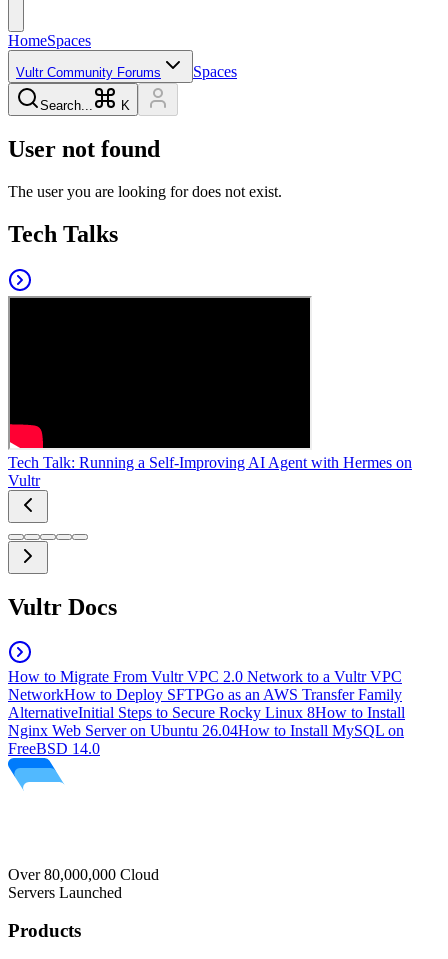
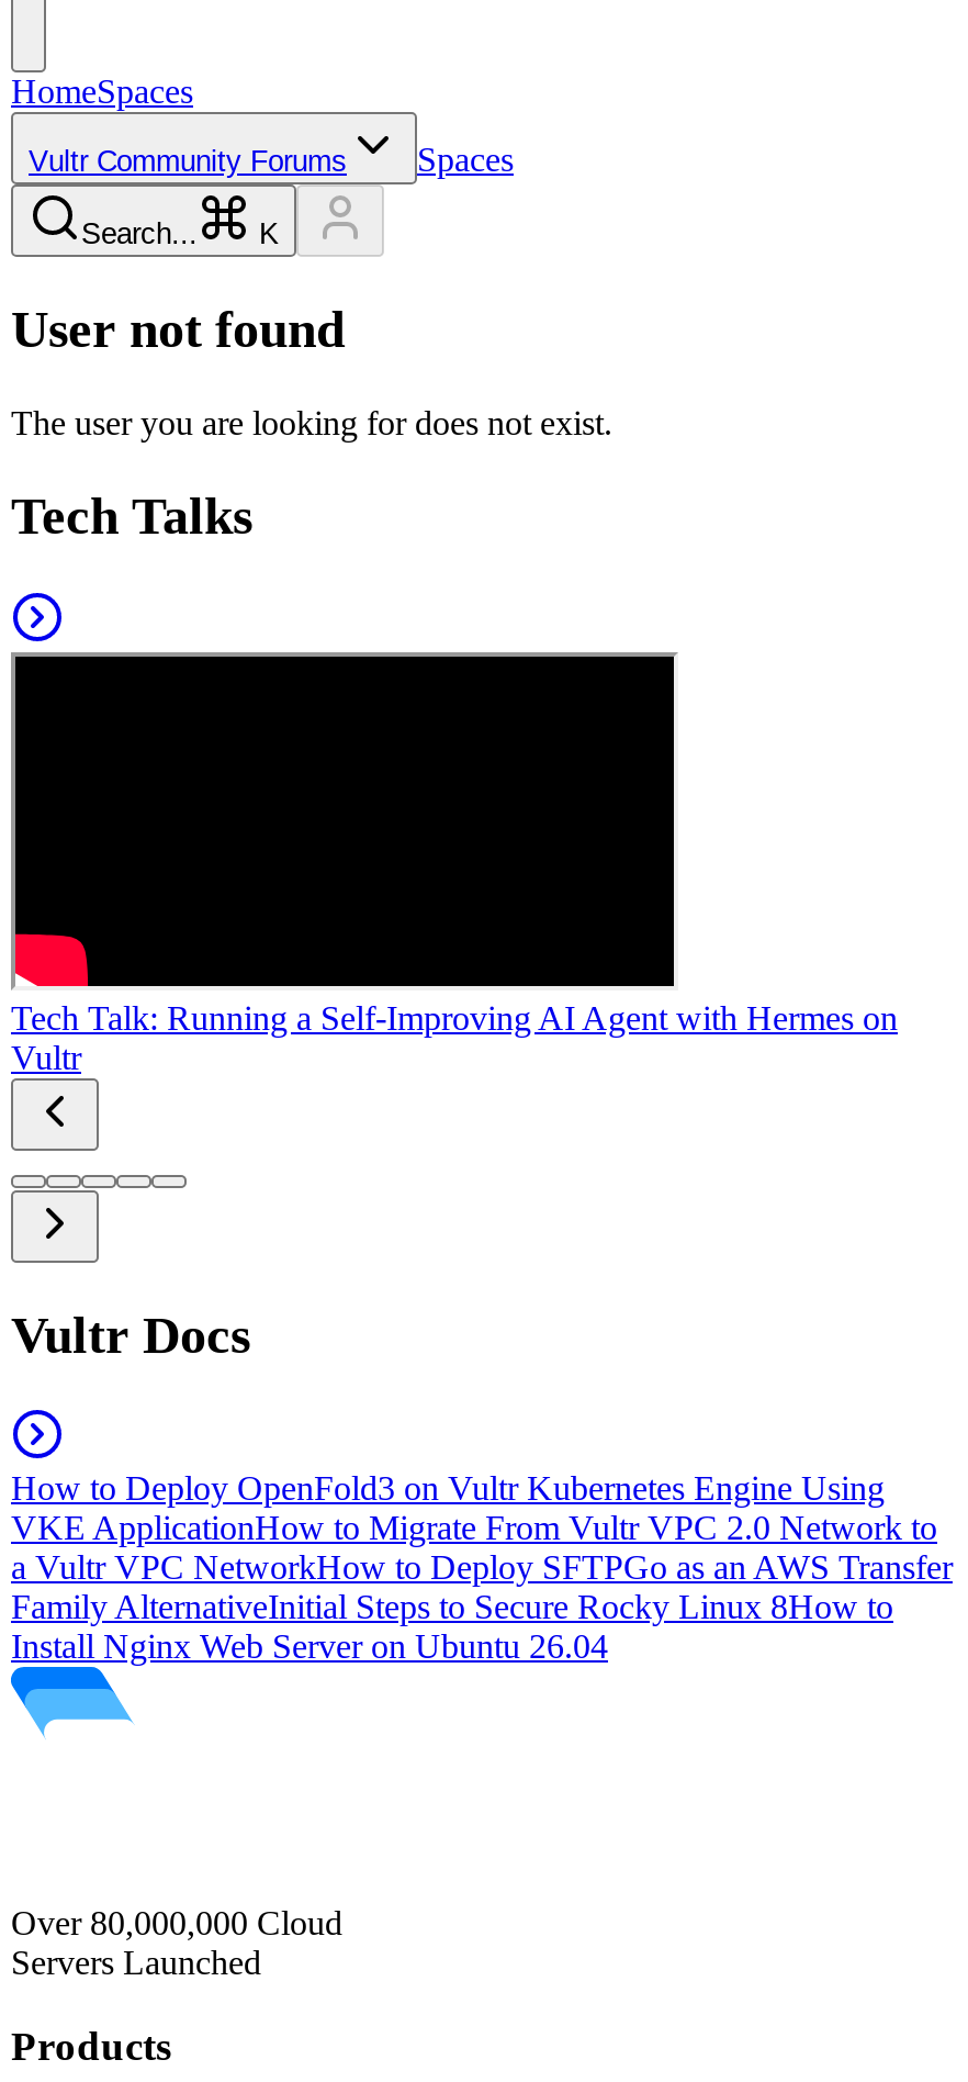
[8,668,405,757] How to Migrate From Vultr VPC 2.0 Network to a Vultr VPC | NetworkHow to Deploy SFTPGo as an AWS Transfer Family | AlternativeInitial Steps to Secure Rocky Linux 8How to Install | Nginx Web Server on Ubuntu 26.04How to Install MySQL on | FreeBSD 14.0 -> [11,1470,953,1666] How to Deploy OpenFold3 on Vultr Kubernetes Engine Using | VKE ApplicationHow to Migrate From Vultr VPC 2.0 Network to | a Vultr VPC NetworkHow to Deploy SFTPGo as an AWS Transfer | Family AlternativeInitial Steps to Secure Rocky Linux 8How to | Install Nginx Web Server on Ubuntu 26.04

